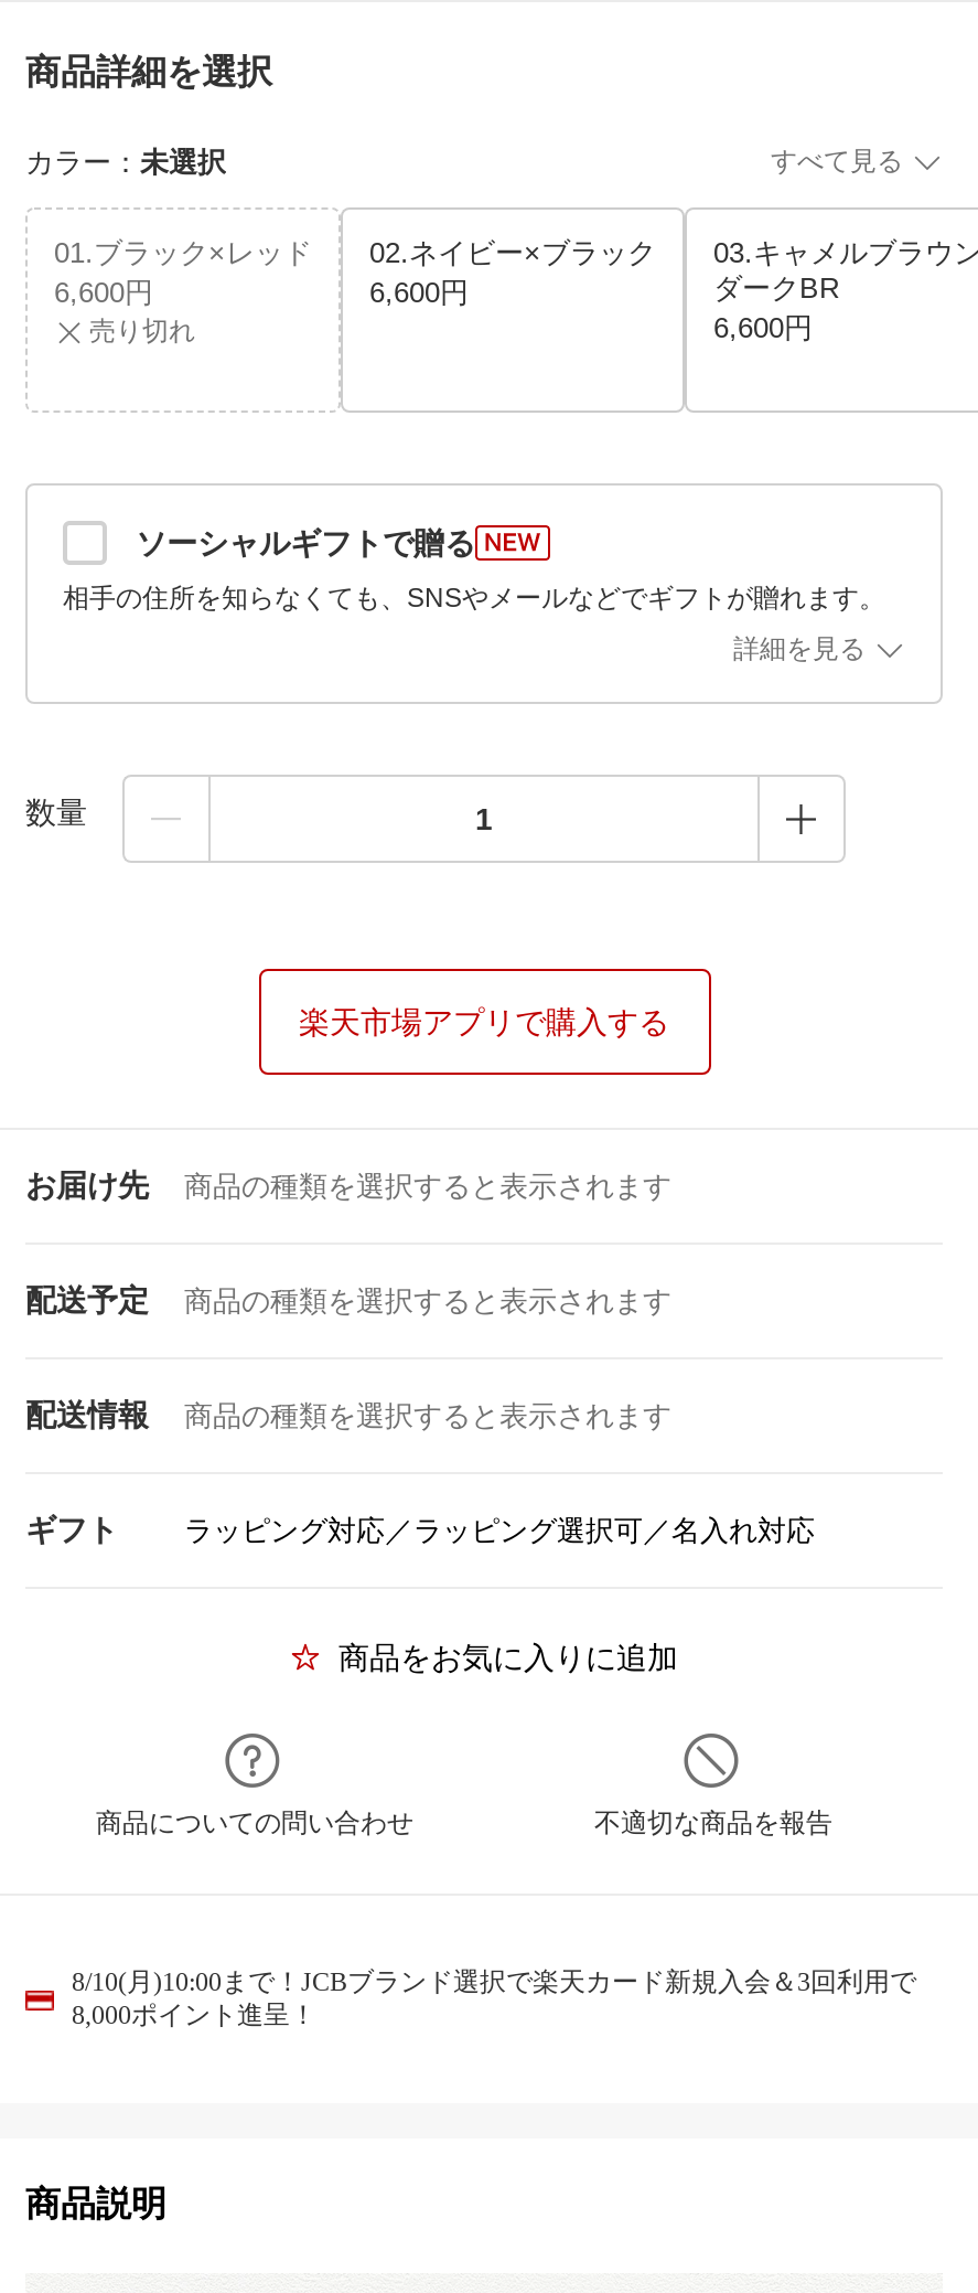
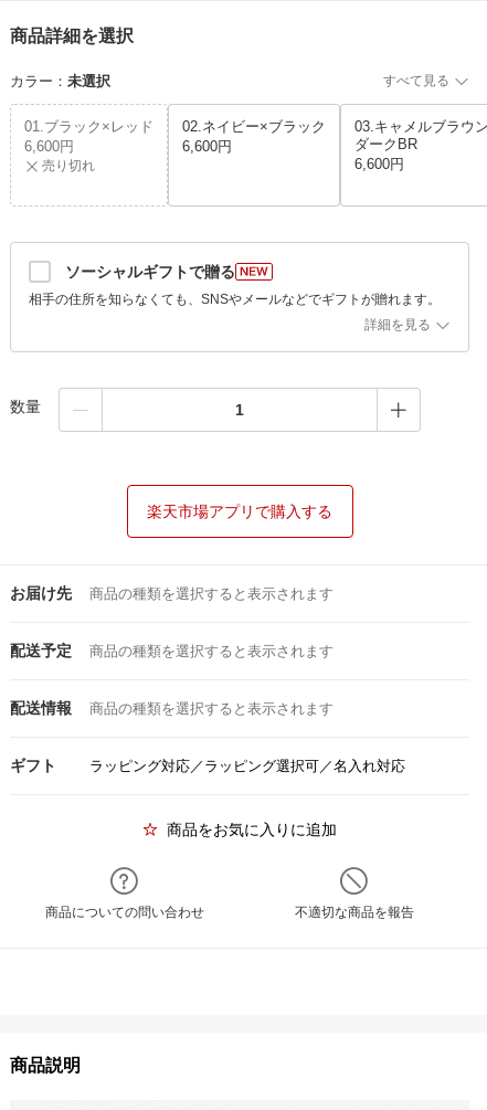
[72,1966,916,2030] 8/10(月)10:00まで！JCBブランド選択で楽天カード新規入会＆3回利用で | 8,000ポイント進呈！ -> none

